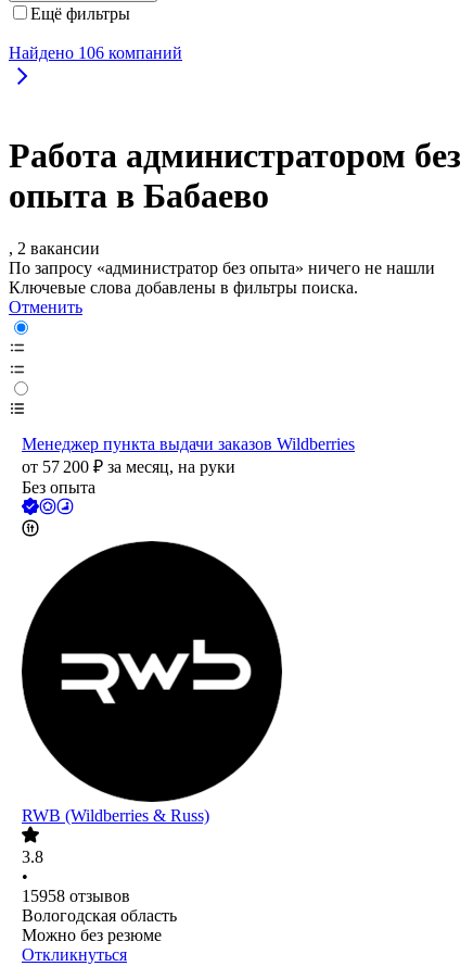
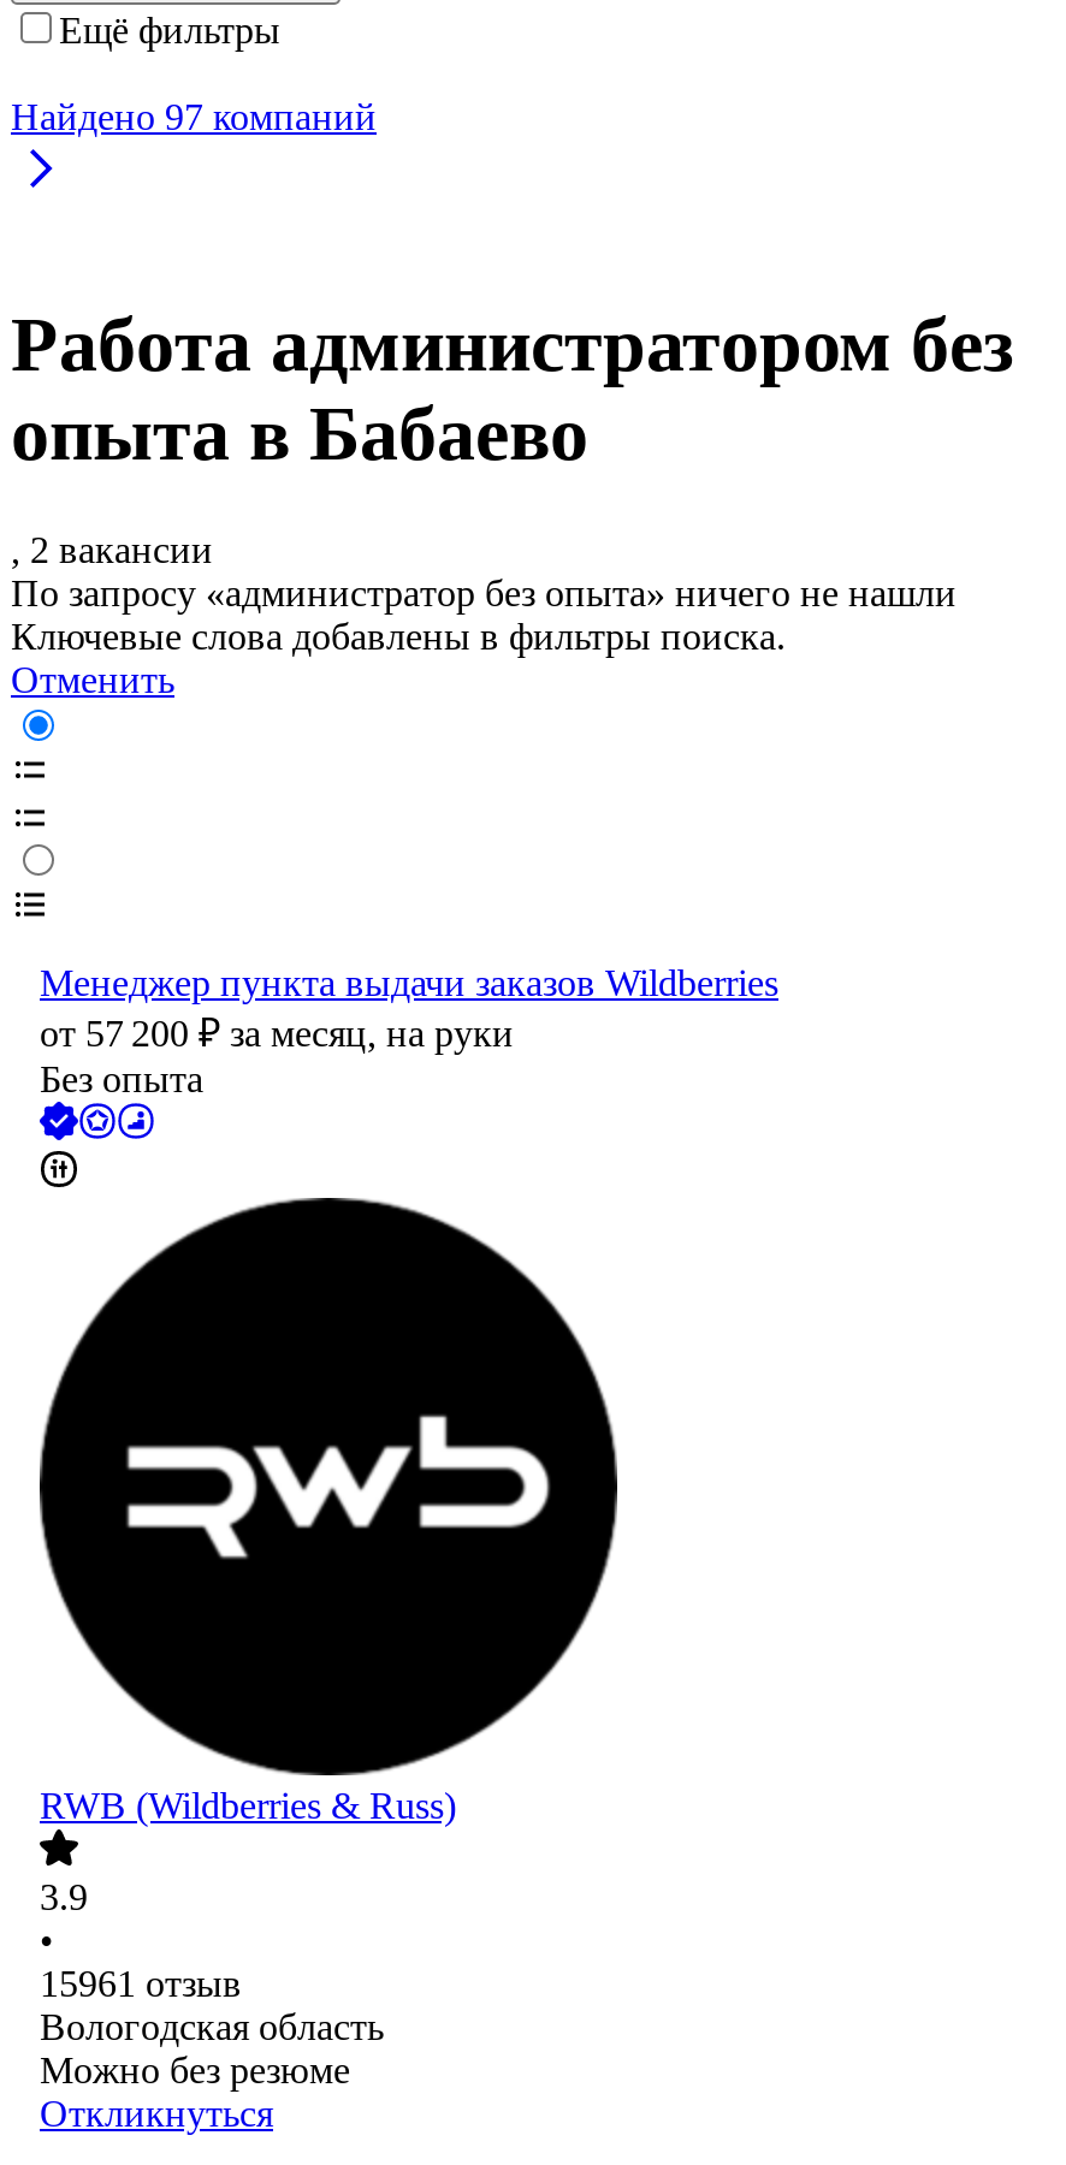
[9,43,182,61] Найдено 106 компаний -> [11,95,377,136] Найдено 97 компаний
[22,848,43,867] 3.8 -> [40,1878,88,1918] 3.9
[22,887,130,906] 15958 отзывов -> [40,1964,242,2005] 15961 отзыв

